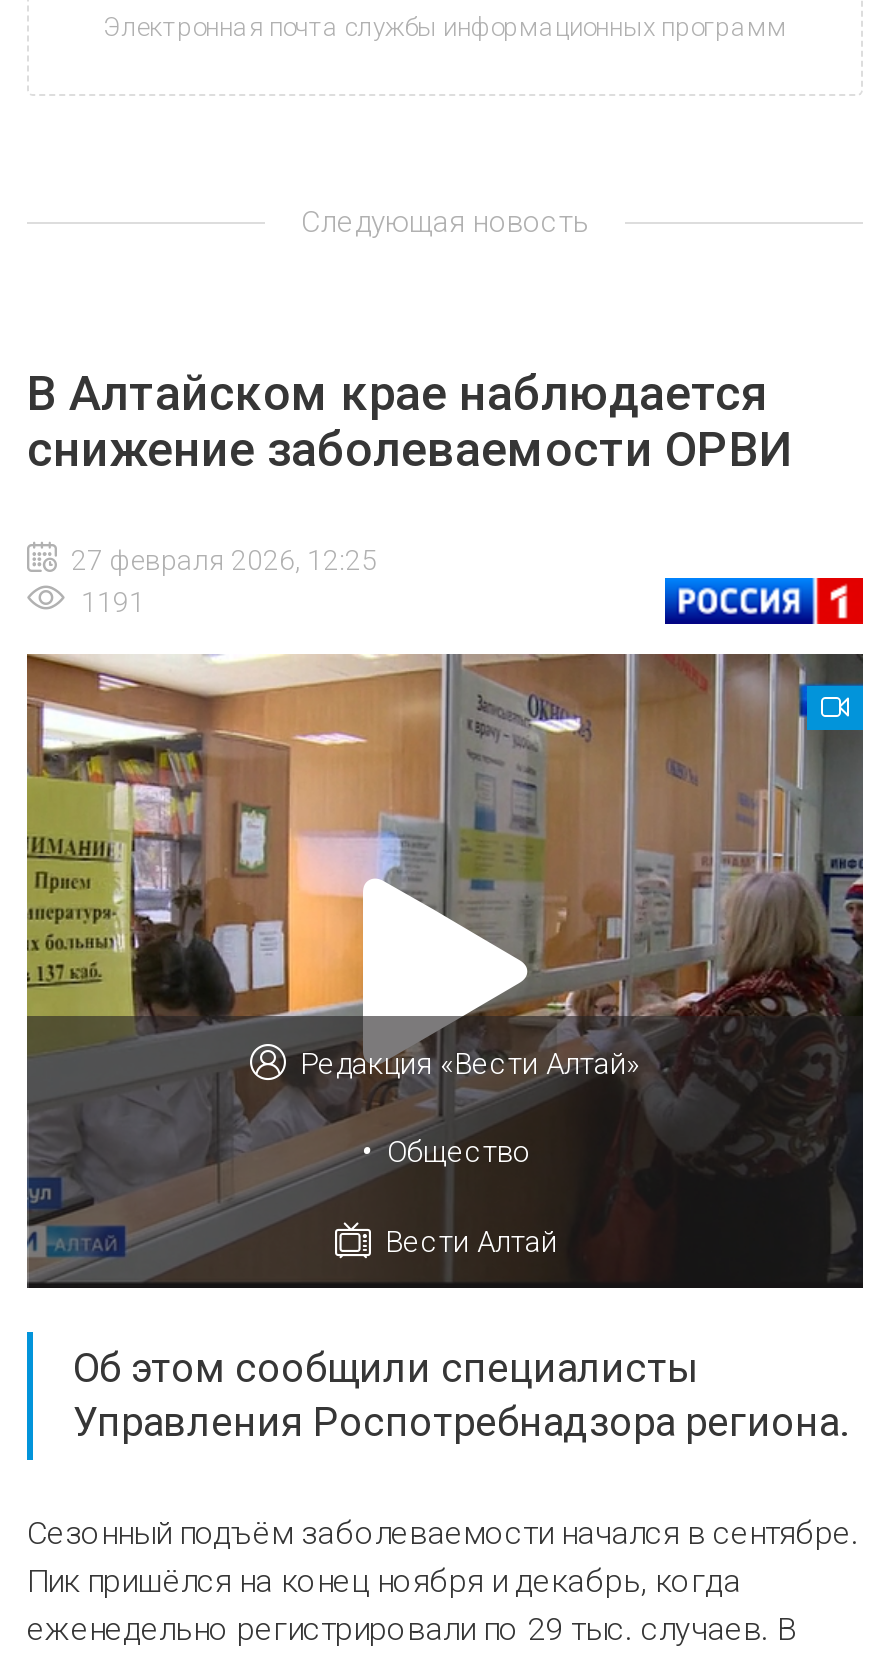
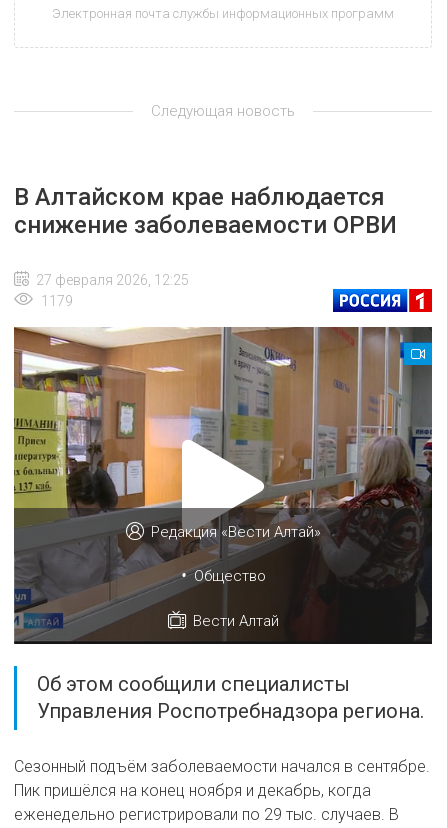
[75,586,145,618] 1191 -> [38,293,73,309] 1179

